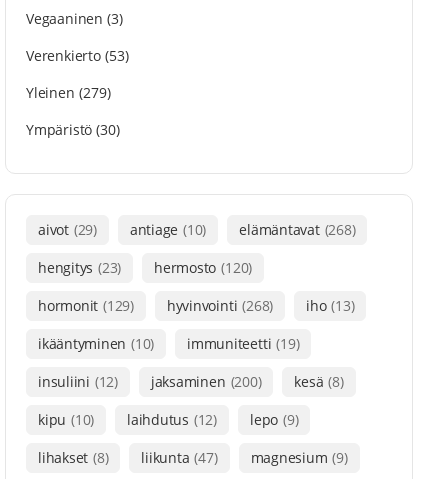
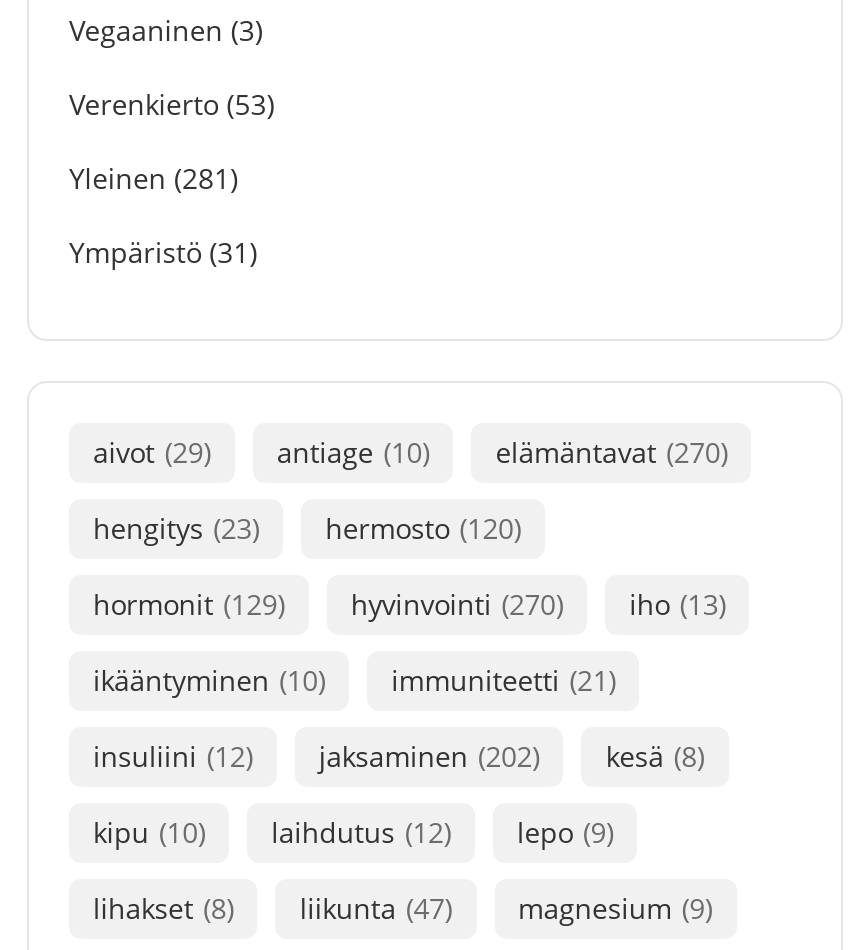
[26,83,110,102] Yleinen (279) -> [69,160,238,198] Yleinen (281)
[26,120,120,139] Ympäristö (30) -> [69,234,257,272] Ympäristö (31)
[38,220,355,239] aivot (29) antiage (10) elämäntavat (268) -> [93,434,728,472] aivot (29) antiage (10) elämäntavat (270)
[38,296,354,315] hormonit (129) hyvinvointi (268) iho (13) -> [93,586,726,624] hormonit (129) hyvinvointi (270) iho (13)
[187,334,299,353] immuniteetti (19) -> [391,662,616,700] immuniteetti (21)
[38,372,344,391] insuliini (12) jaksaminen (200) kesä (8) -> [93,738,704,776] insuliini (12) jaksaminen (202) kesä (8)

